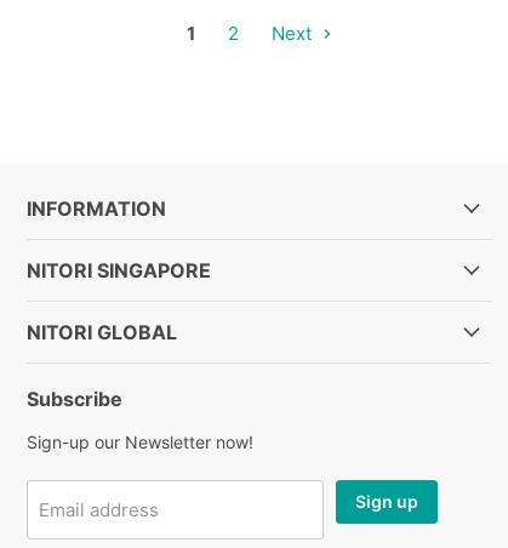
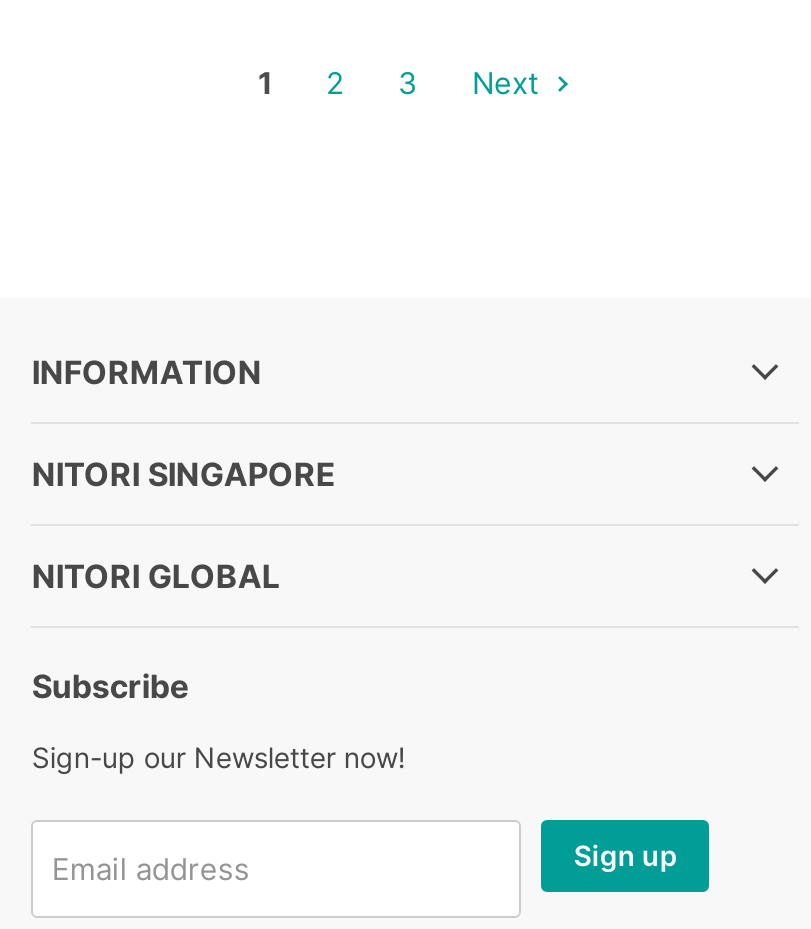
none -> [398,64,418,102] 3

